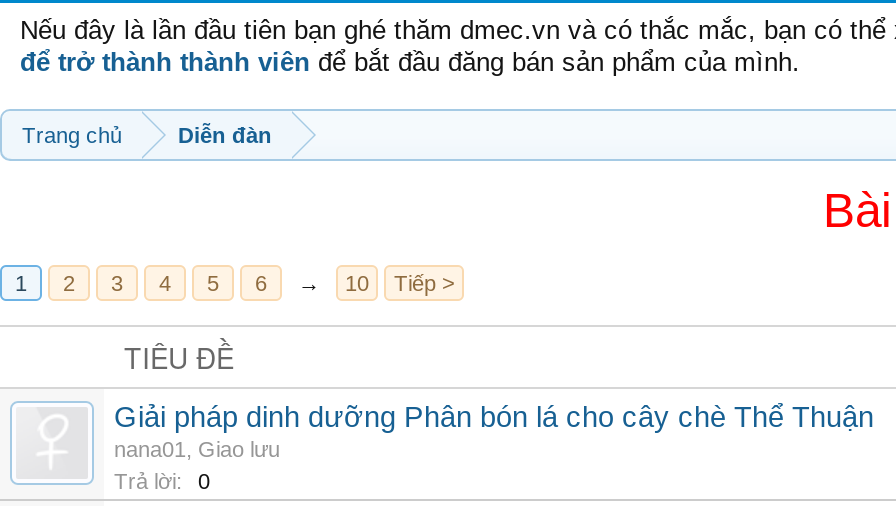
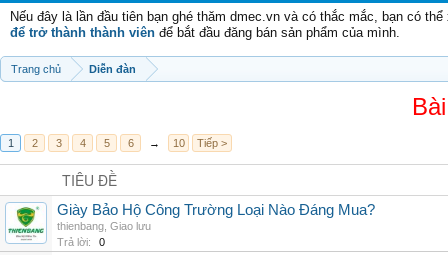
none -> [8,207,43,239] [image]
[114,401,874,461] Giải pháp dinh dưỡng Phân bón lá cho cây chè Thể Thuận | nana01, Giao lưu -> [57,202,375,232] Giày Bảo Hộ Công Trường Loại Nào Đáng Mua? | thienbang, Giao lưu

